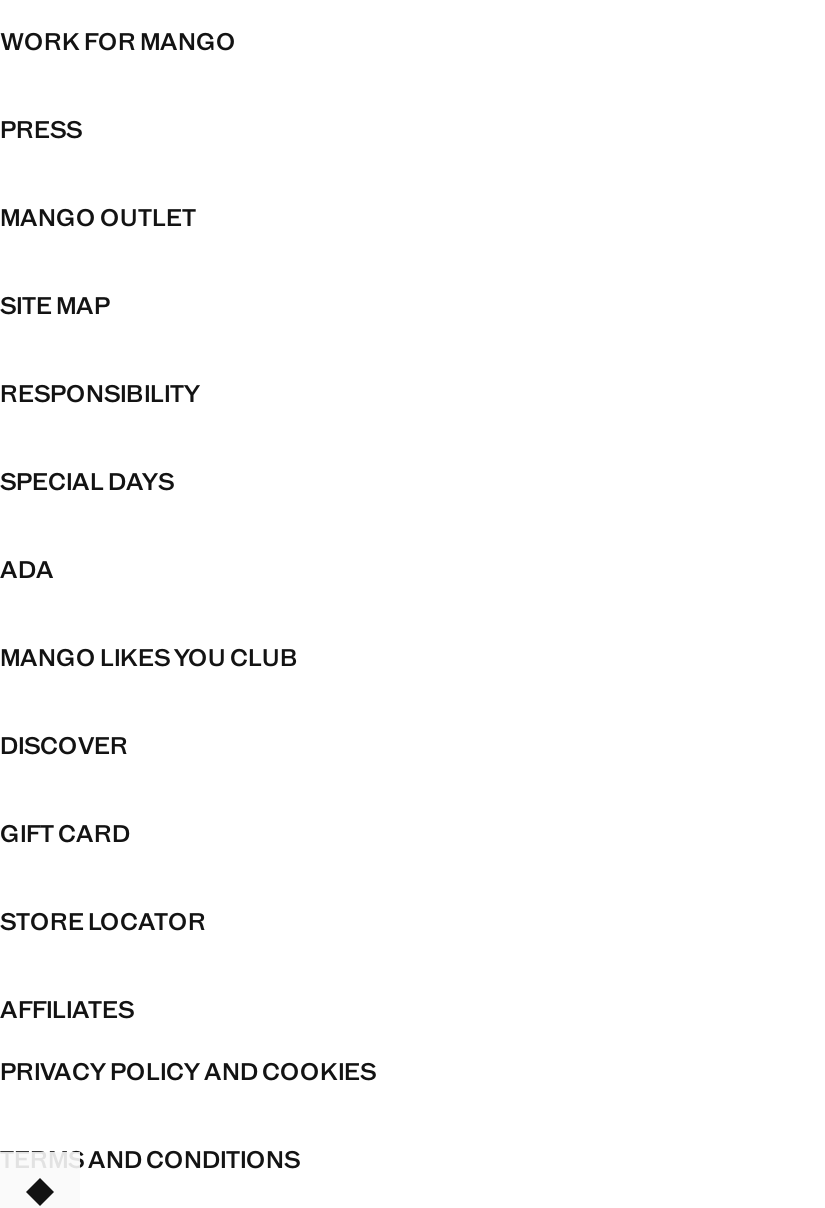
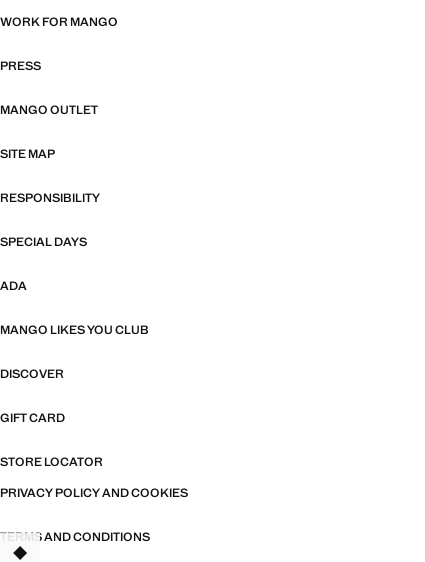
[0,994,134,1026] AFFILIATES -> none

